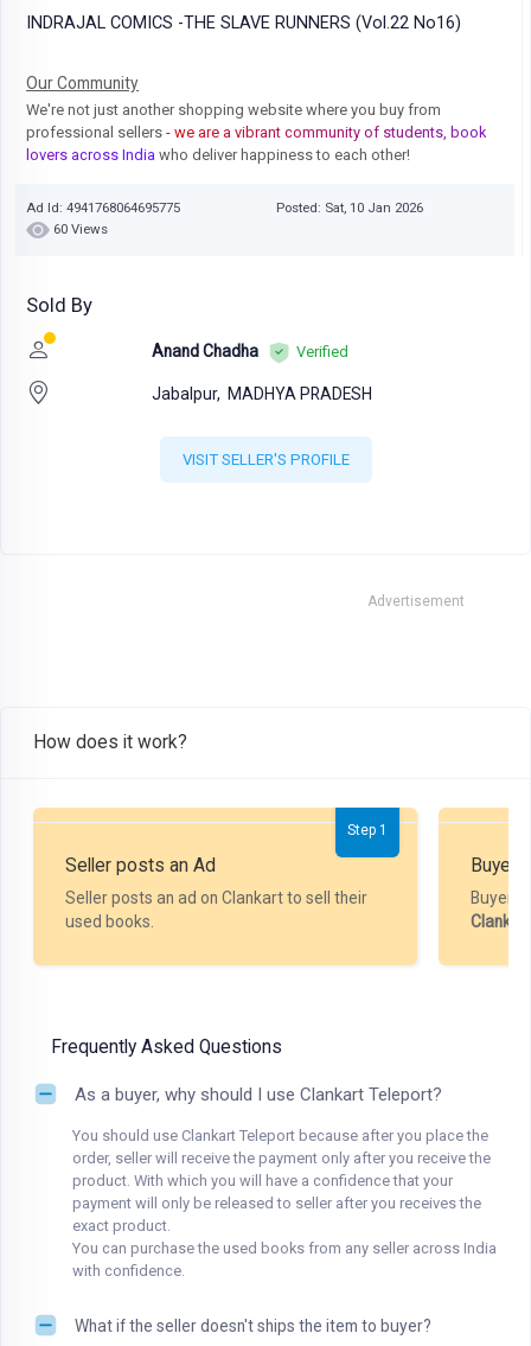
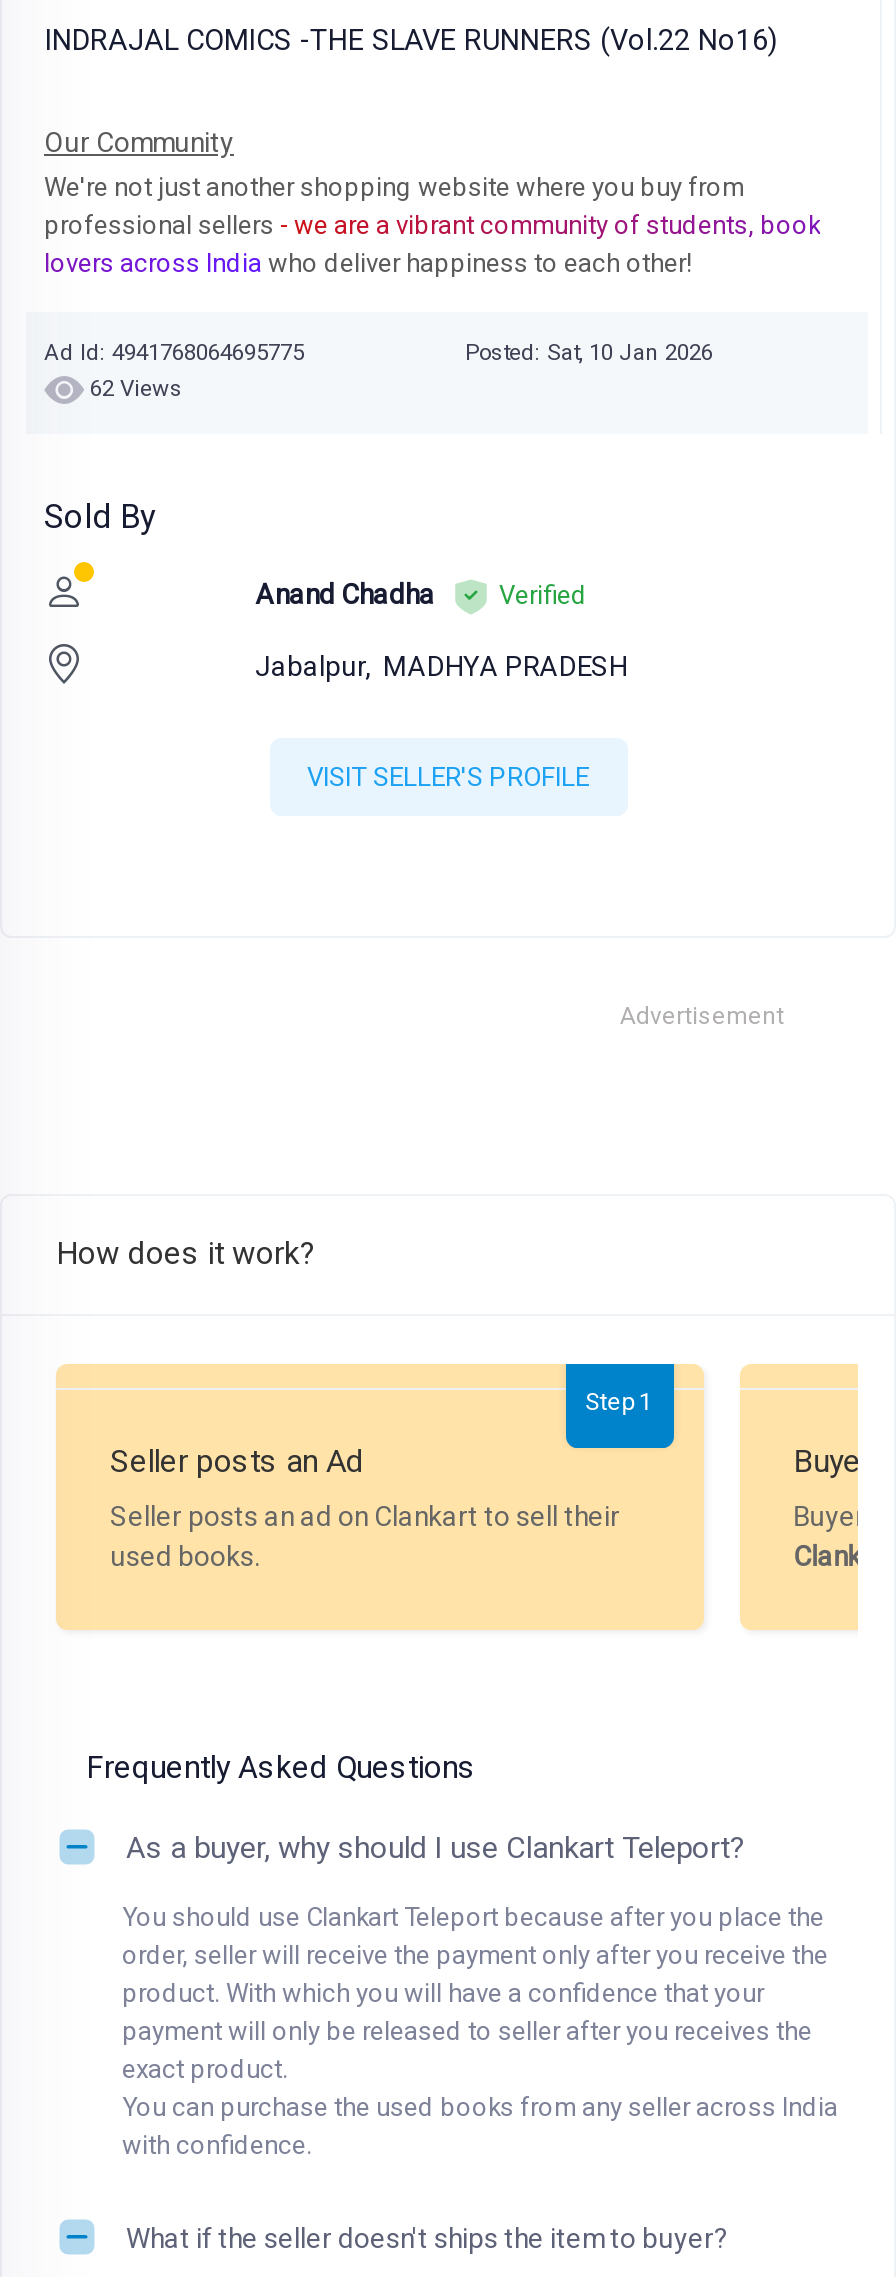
[53,221,108,238] 60 Views -> [90,375,182,403] 62 Views

